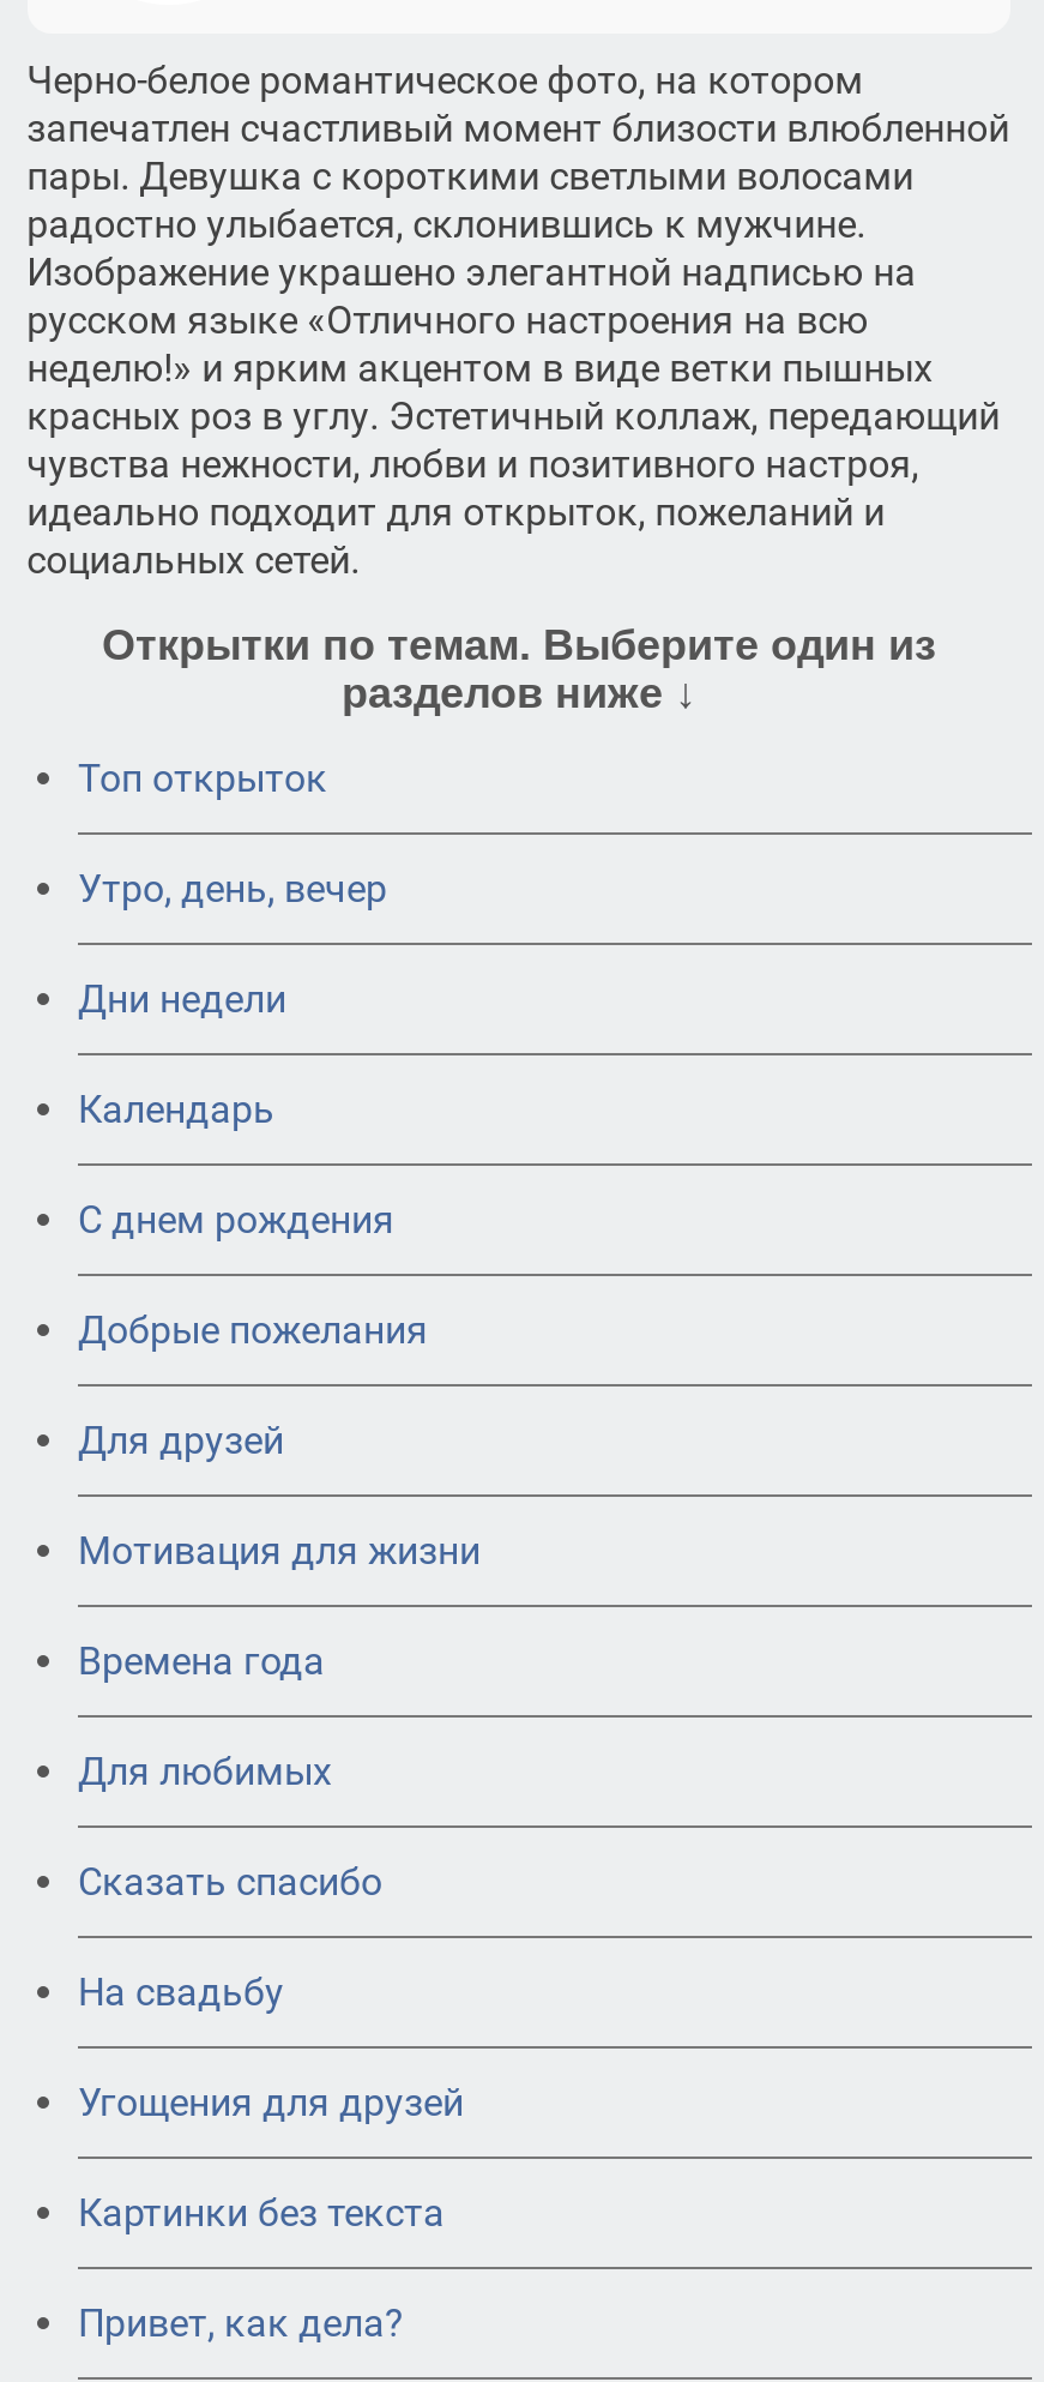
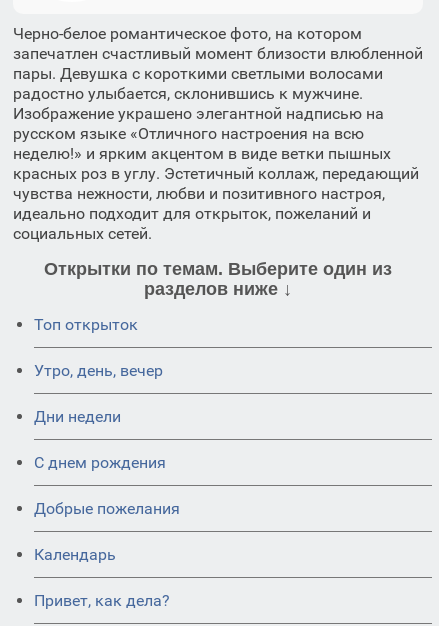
moved [78,1088,274,1133] -> [34,545,116,564]: Календарь
[78,1419,481,2237] Для друзей | Мотивация для жизни | Времена года | Для любимых | Сказать спасибо | На свадьбу | Угощения для друзей | Картинки без текста -> none

